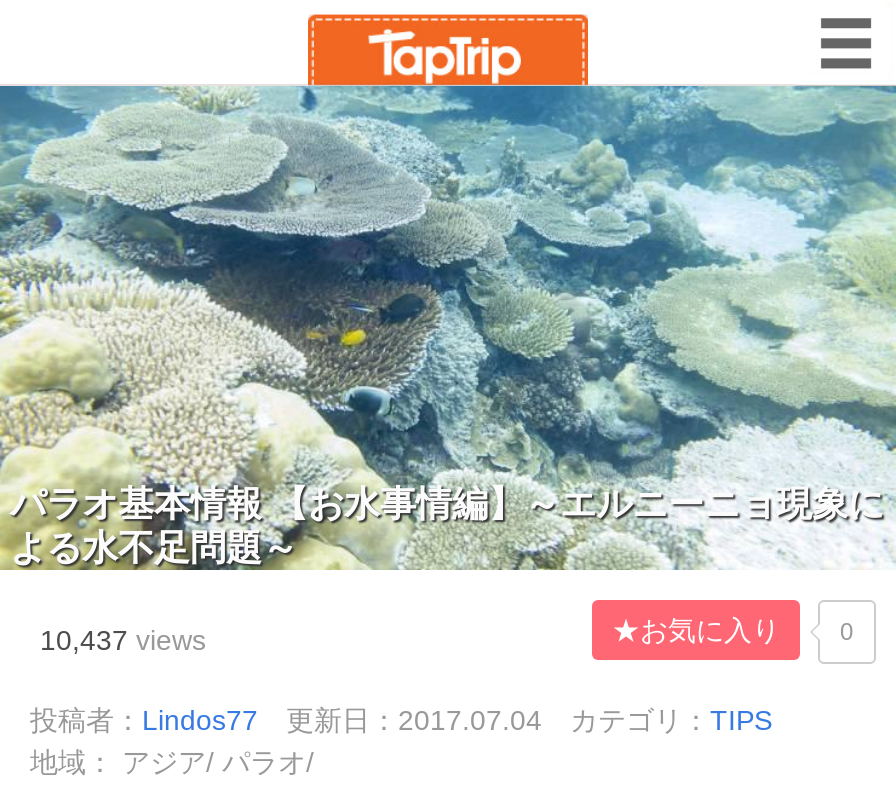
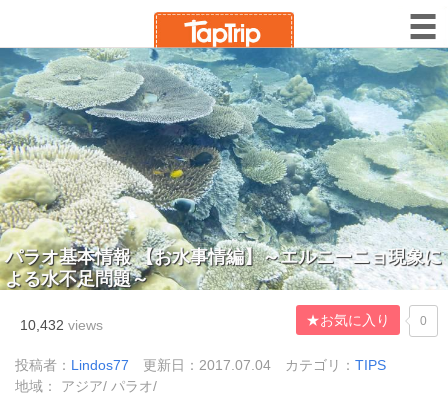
[40,624,206,656] 10,437 views -> [20,317,103,333] 10,432 views

